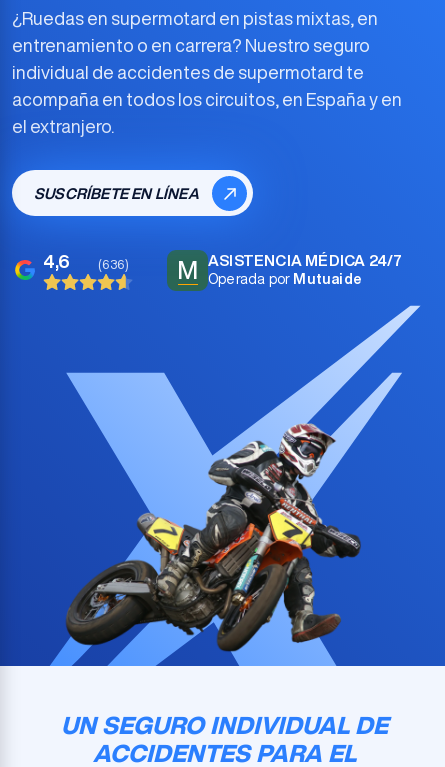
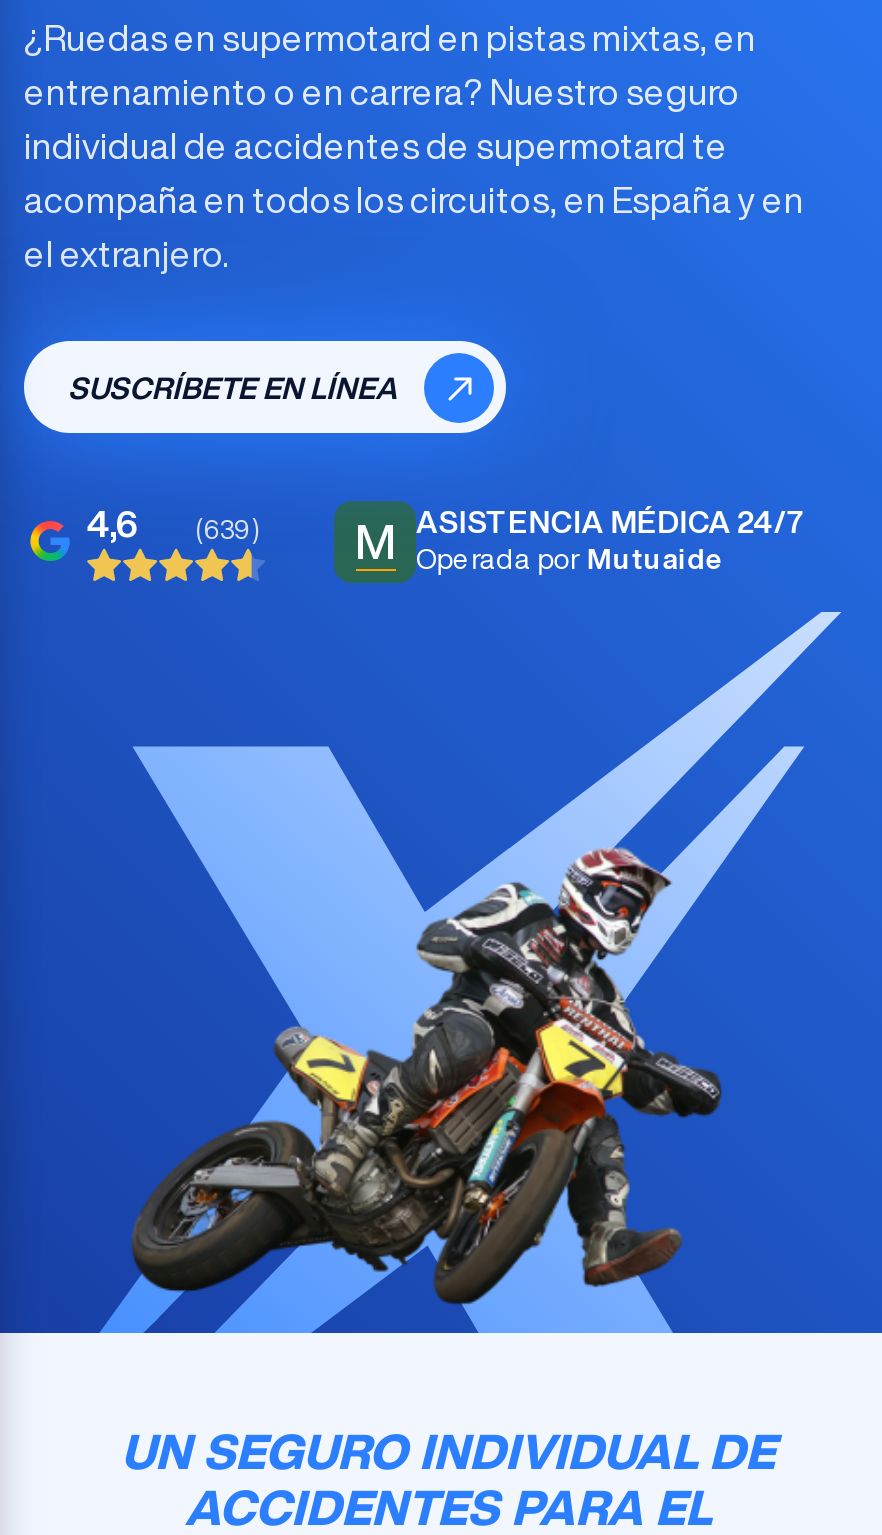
[98,258,129,271] (636) -> [196,517,260,543] (639)

